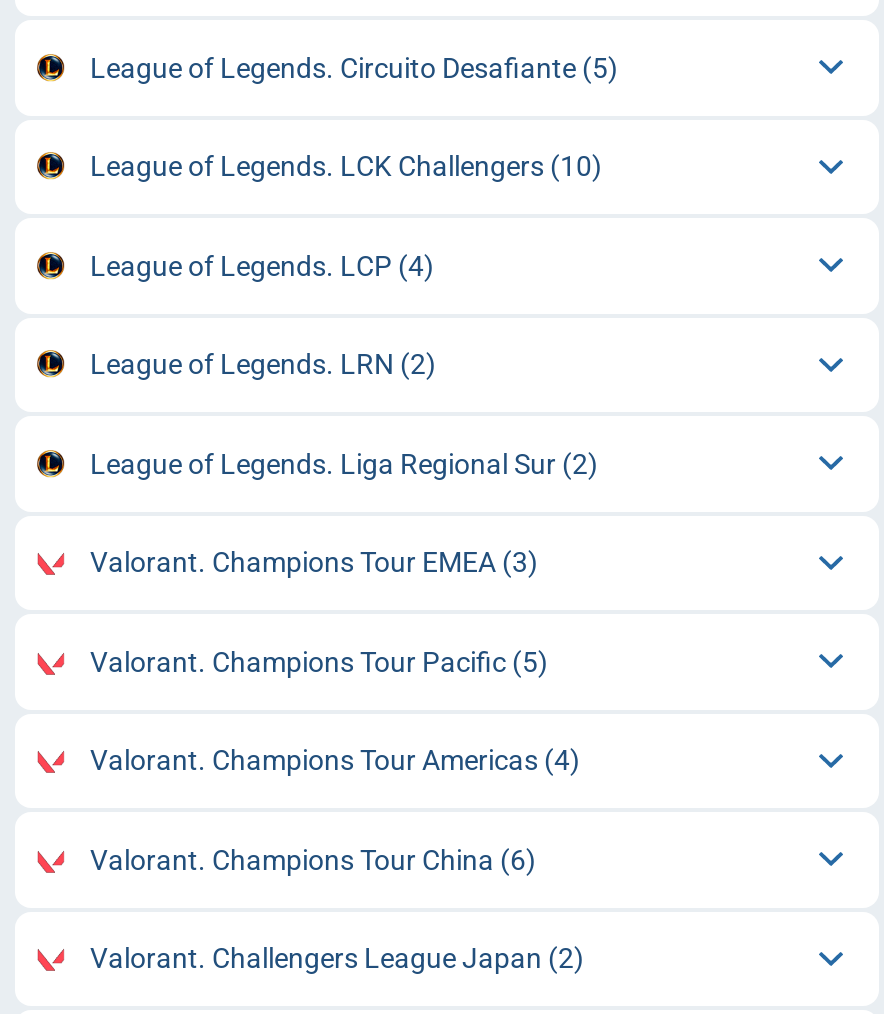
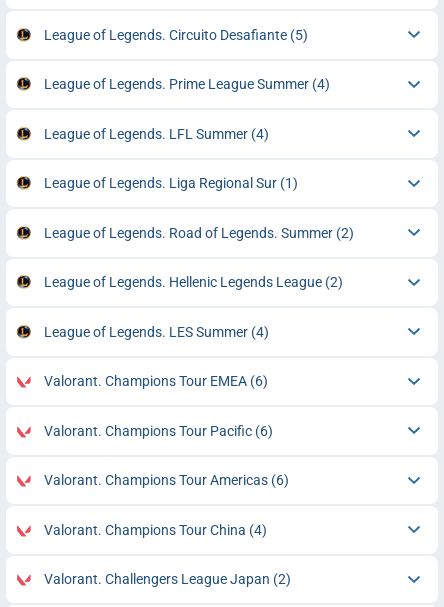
[90,150,602,876] League of Legends. LCK Challengers (10) | League of Legends. LCP (4) | League of Legends. LRN (2) | League of Legends. Liga Regional Sur (2) | Valorant. Champions Tour EMEA (3) | Valorant. Champions Tour Pacific (5) | Valorant. Champions Tour Americas (4) | Valorant. Champions Tour China (6) -> [43,76,353,538] League of Legends. Prime League Summer (4) | League of Legends. LFL Summer (4) | League of Legends. Liga Regional Sur (1) | League of Legends. Road of Legends. Summer (2) | League of Legends. Hellenic Legends League (2) | League of Legends. LES Summer (4) | Valorant. Champions Tour EMEA (6) | Valorant. Champions Tour Pacific (6) | Valorant. Champions Tour Americas (6) | Valorant. Champions Tour China (4)

